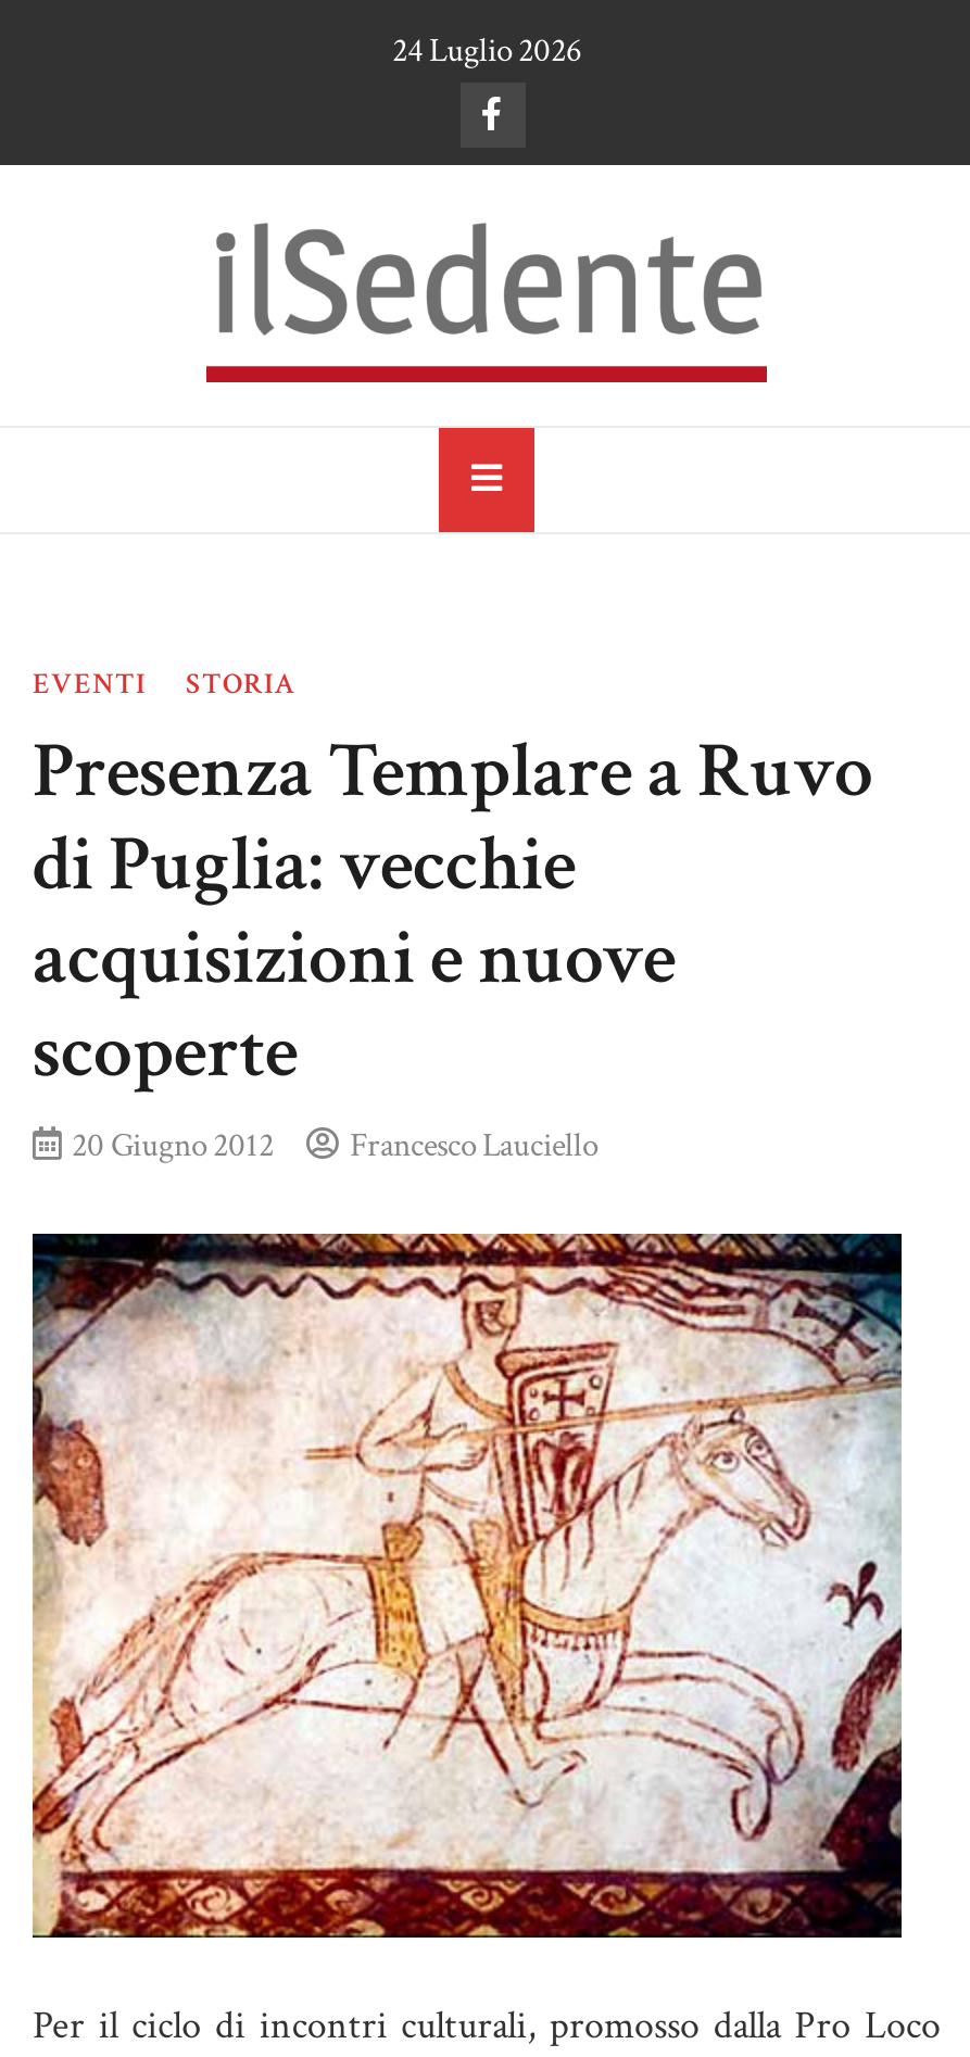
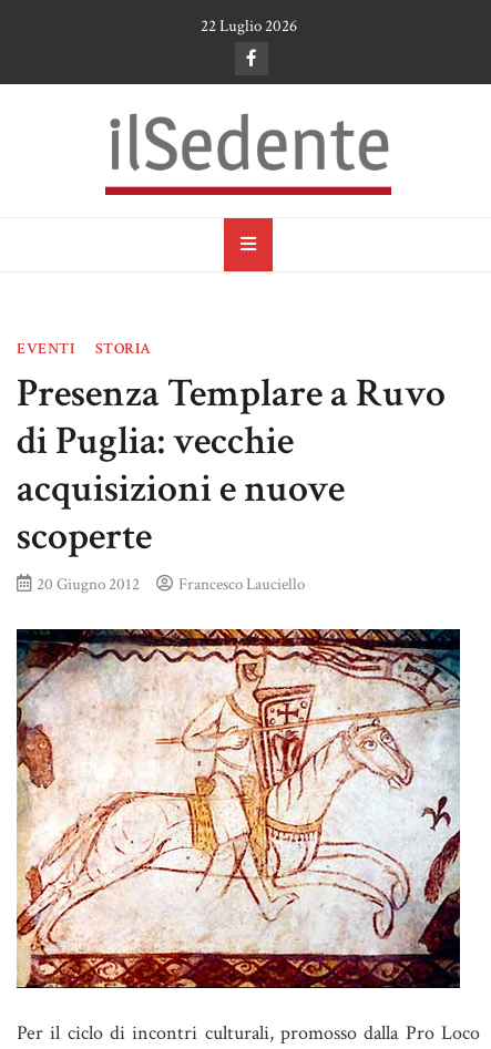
[392,28,581,72] 24 Luglio 2026 -> [200,14,296,37] 22 Luglio 2026

